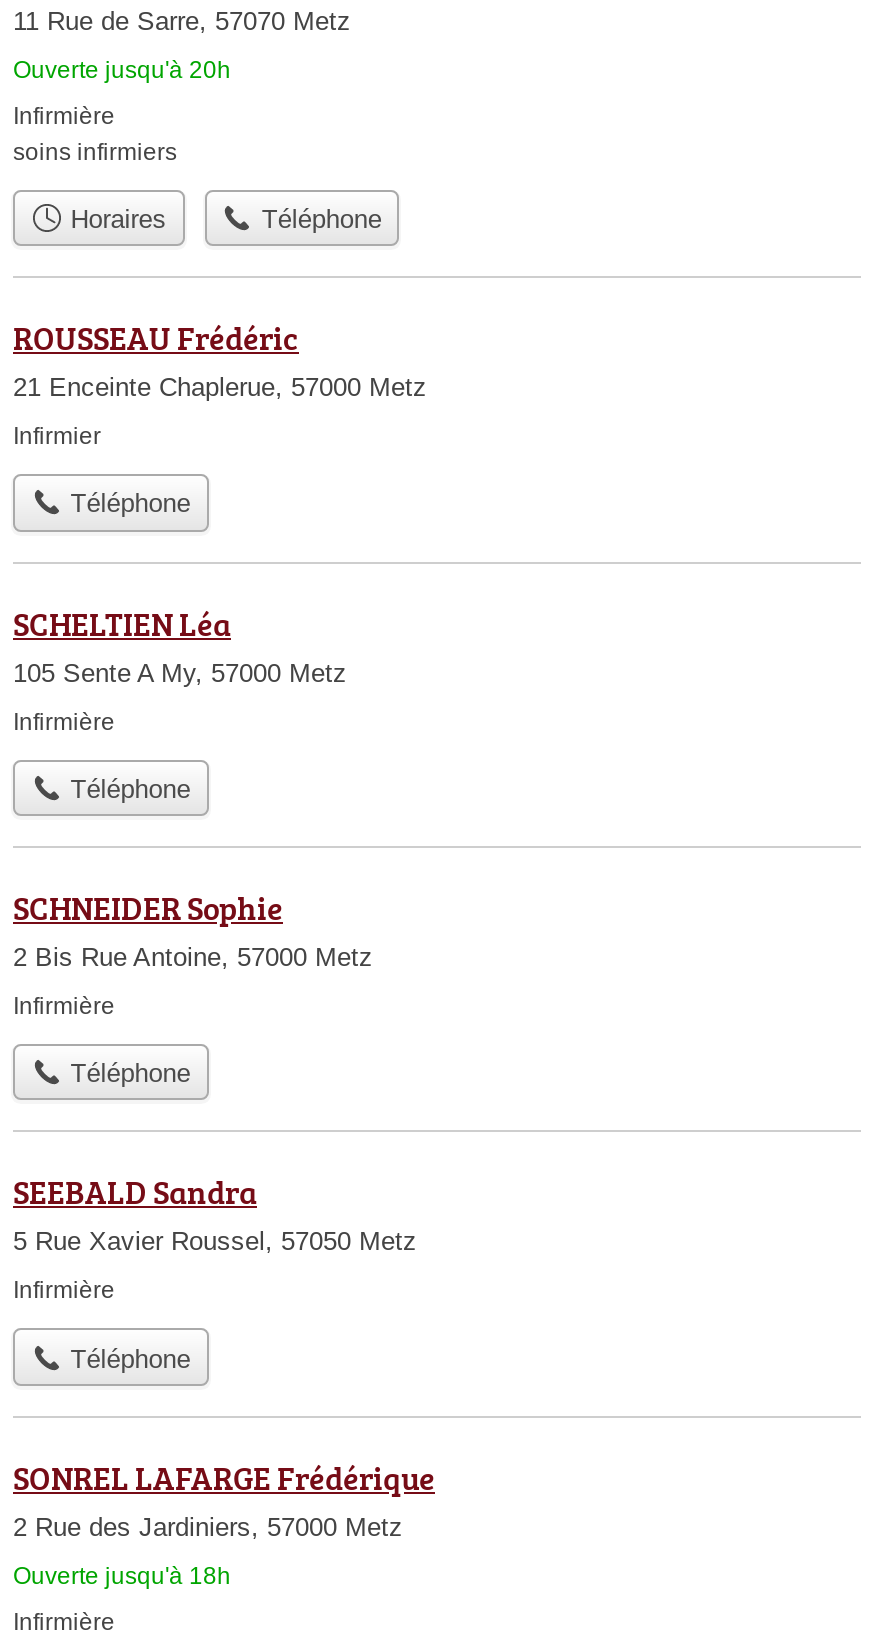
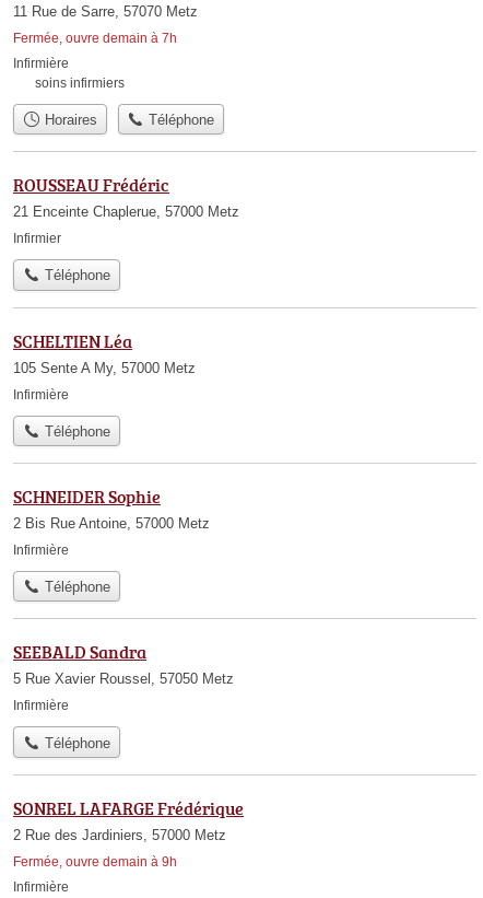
[13,56,231,84] Ouverte jusqu'à 20h -> [13,31,177,46] Fermée, ouvre demain à 7h
[13,1562,231,1590] Ouverte jusqu'à 18h -> [13,854,177,869] Fermée, ouvre demain à 9h

